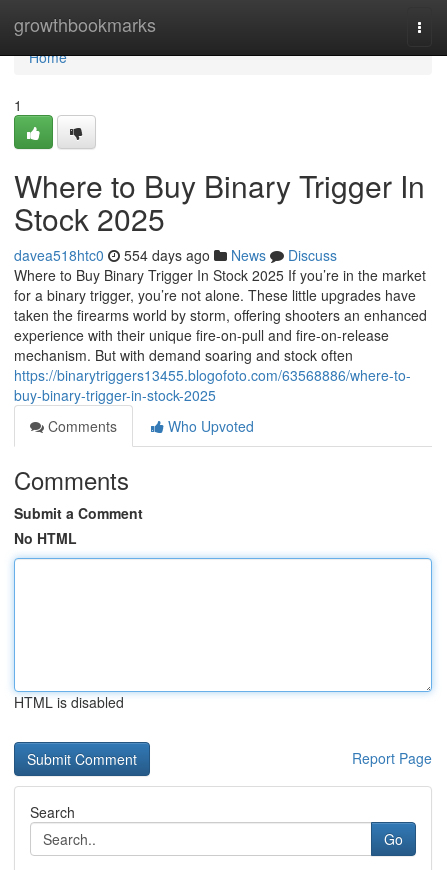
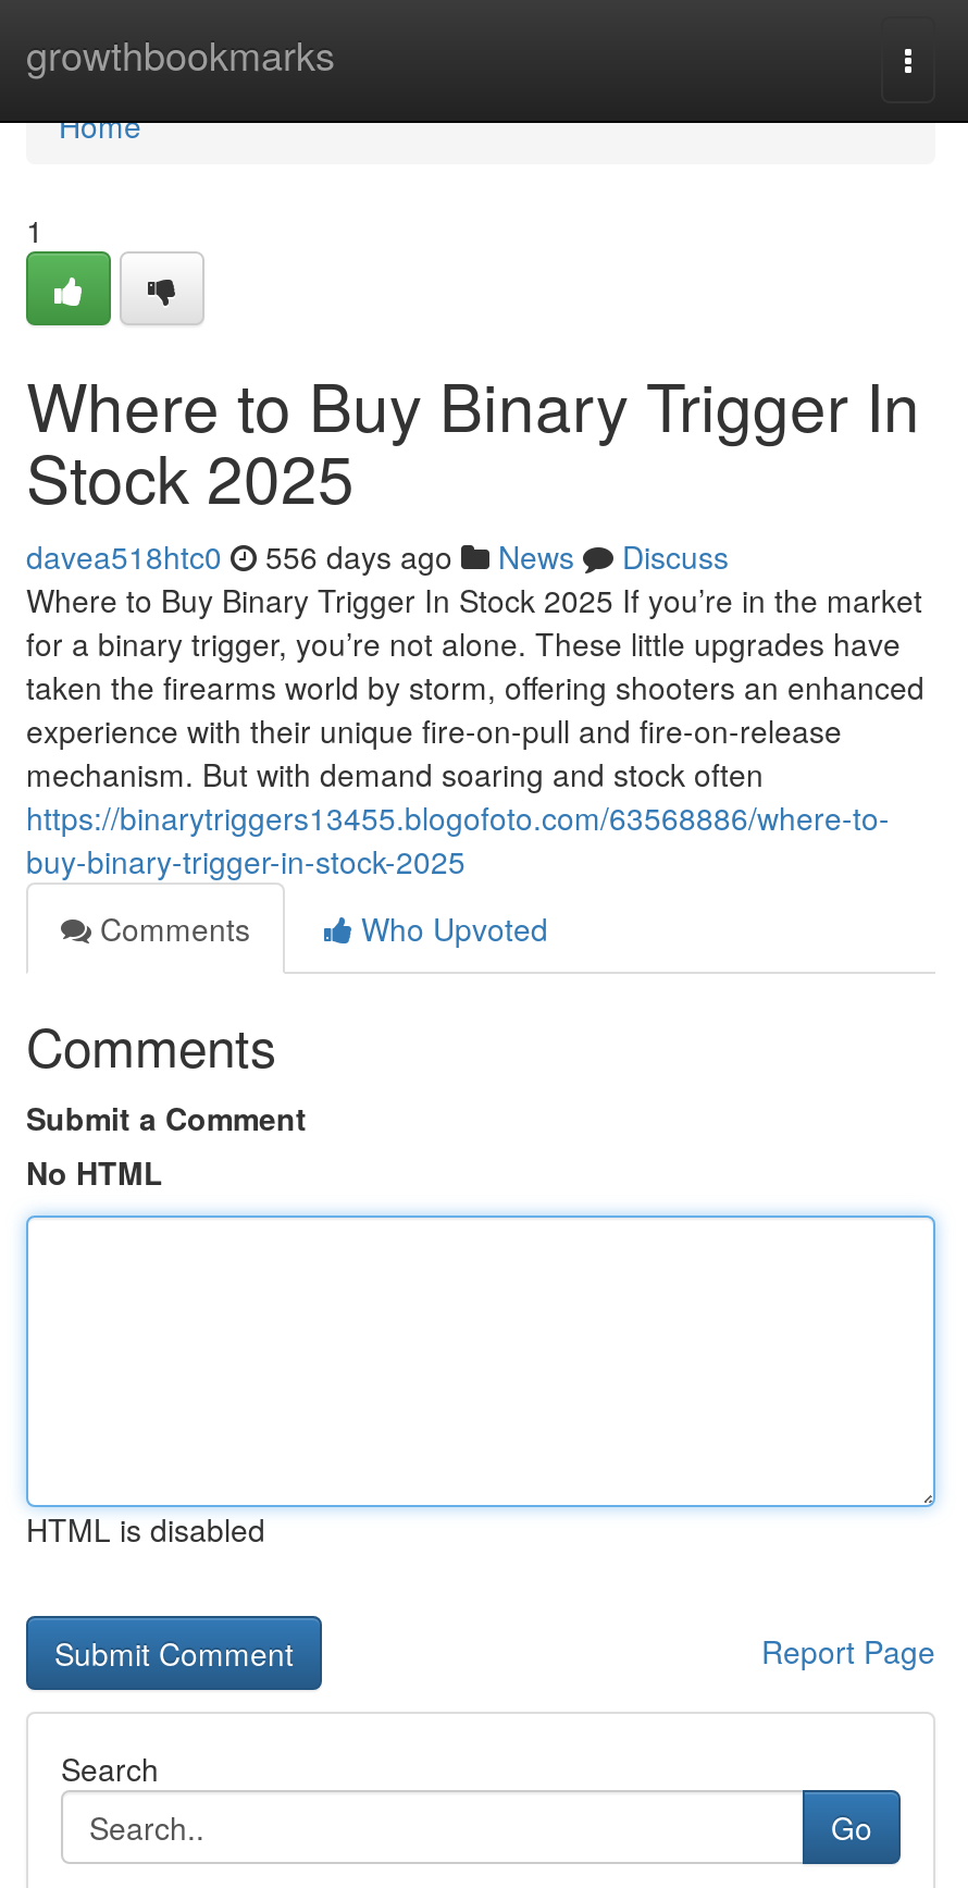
[14,245,337,265] davea518htc0 554 days ago News Discuss -> [26,534,729,578] davea518htc0 556 days ago News Discuss

